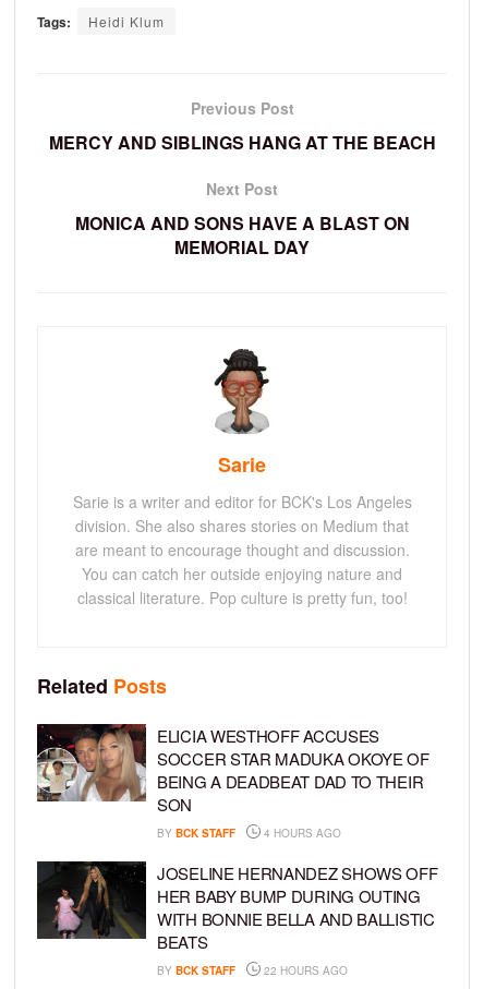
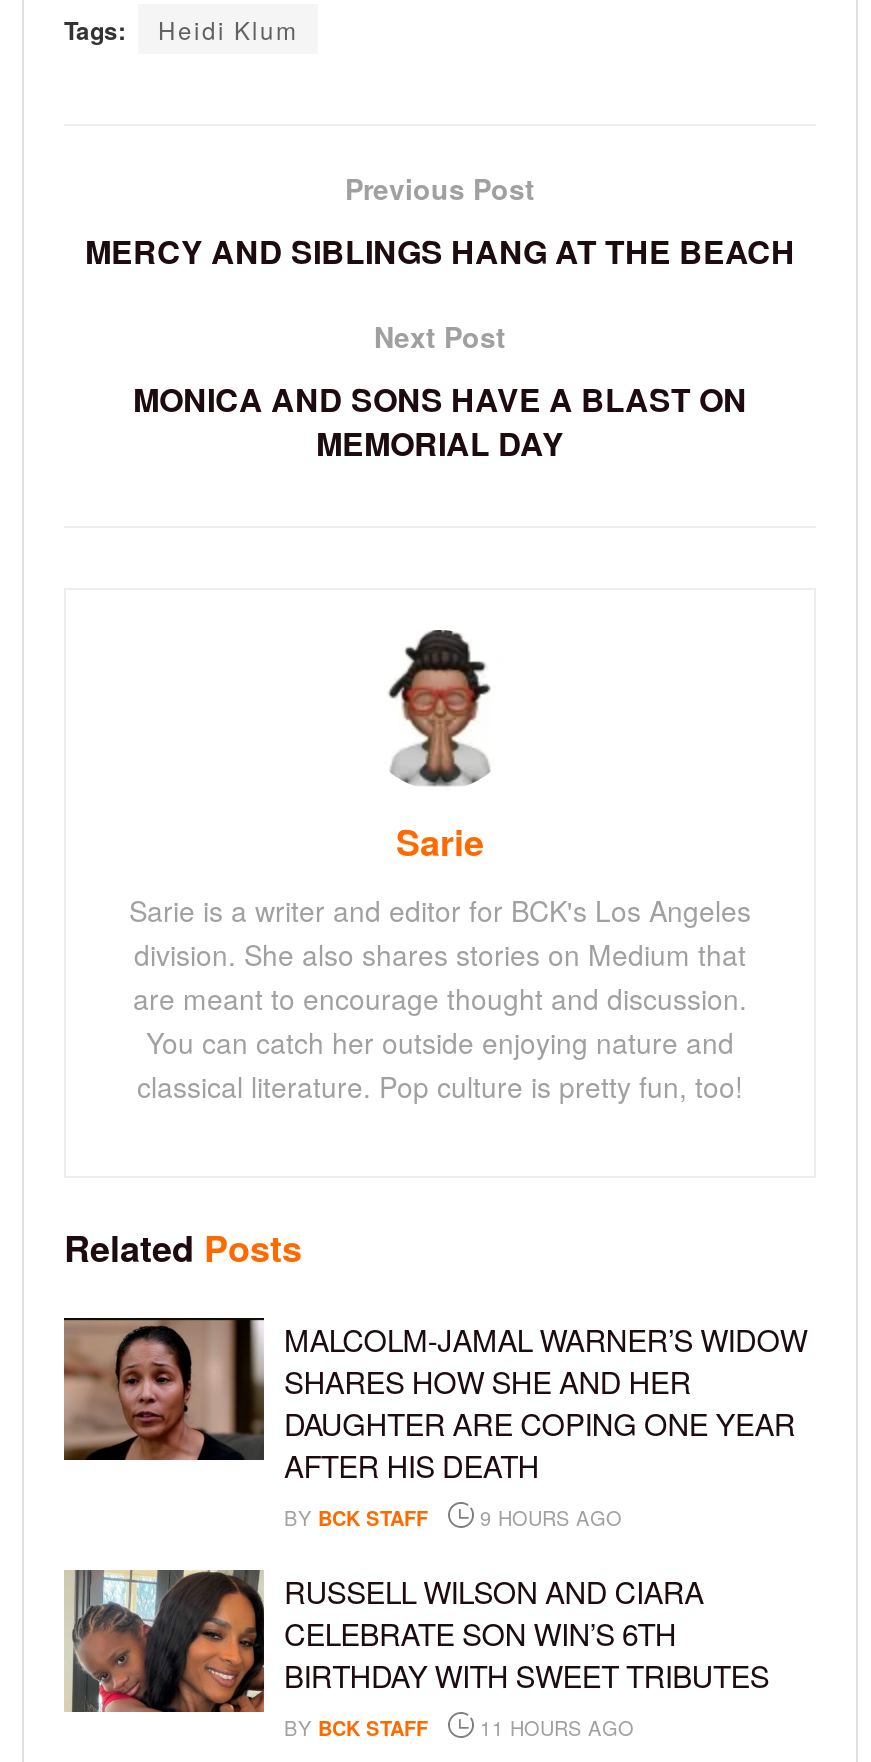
[36,723,429,816] [image] | ELICIA WESTHOFF ACCUSES | SOCCER STAR MADUKA OKOYE OF | BEING A DEADBEAT DAD TO THEIR | SON -> [62,1316,807,1486] [image] | MALCOLM-JAMAL WARNER’S WIDOW | SHARES HOW SHE AND HER | DAUGHTER ARE COPING ONE YEAR | AFTER HIS DEATH
[157,825,341,841] BY BCK STAFF 4 HOURS AGO -> [284,1504,622,1532] BY BCK STAFF 9 HOURS AGO
[36,860,438,953] [image] | JOSELINE HERNANDEZ SHOWS OFF | HER BABY BUMP DURING OUTING | WITH BONNIE BELLA AND BALLISTIC | BEATS -> [64,1568,769,1714] [image] | RUSSELL WILSON AND CIARA | CELEBRATE SON WIN’S 6TH | BIRTHDAY WITH SWEET TRIBUTES
[157,963,348,978] BY BCK STAFF 22 HOURS AGO -> [284,1714,634,1742] BY BCK STAFF 11 HOURS AGO

